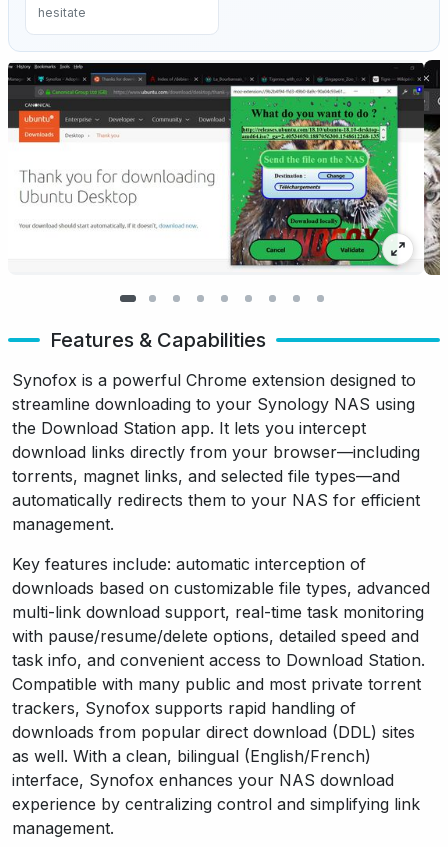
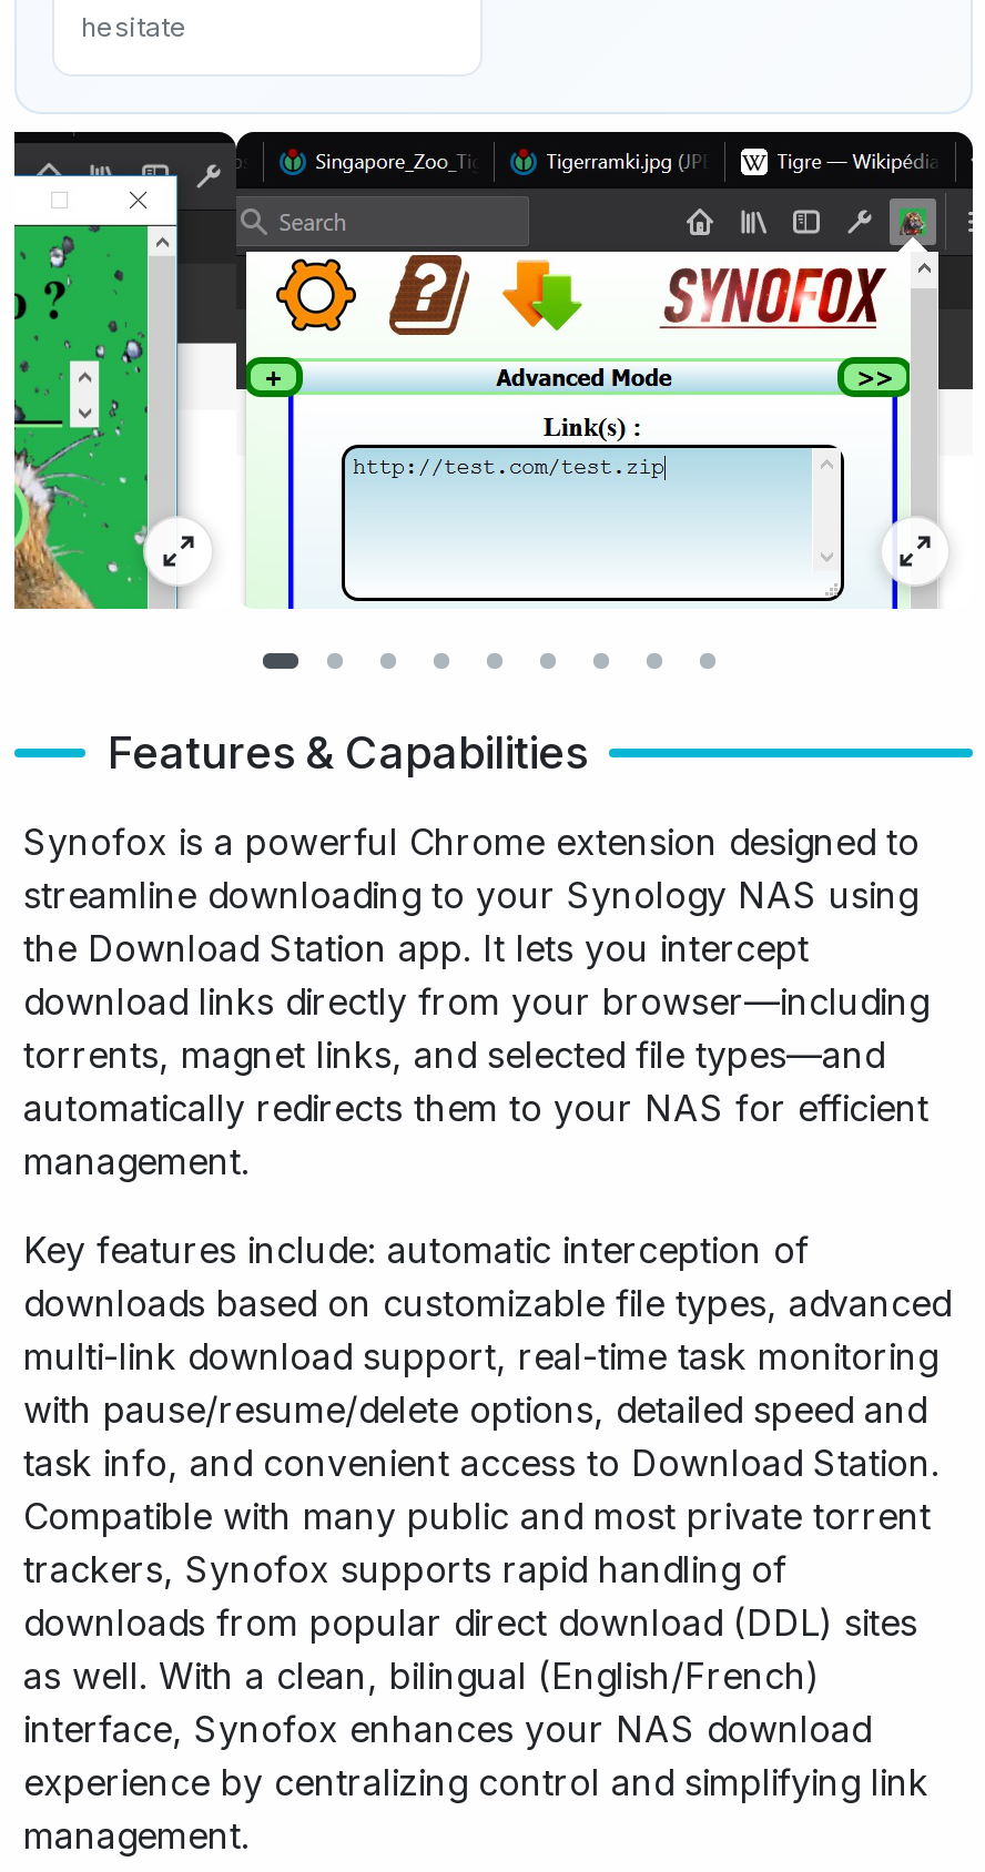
[7,59,441,276] [image] -> [12,130,973,611] [image]

